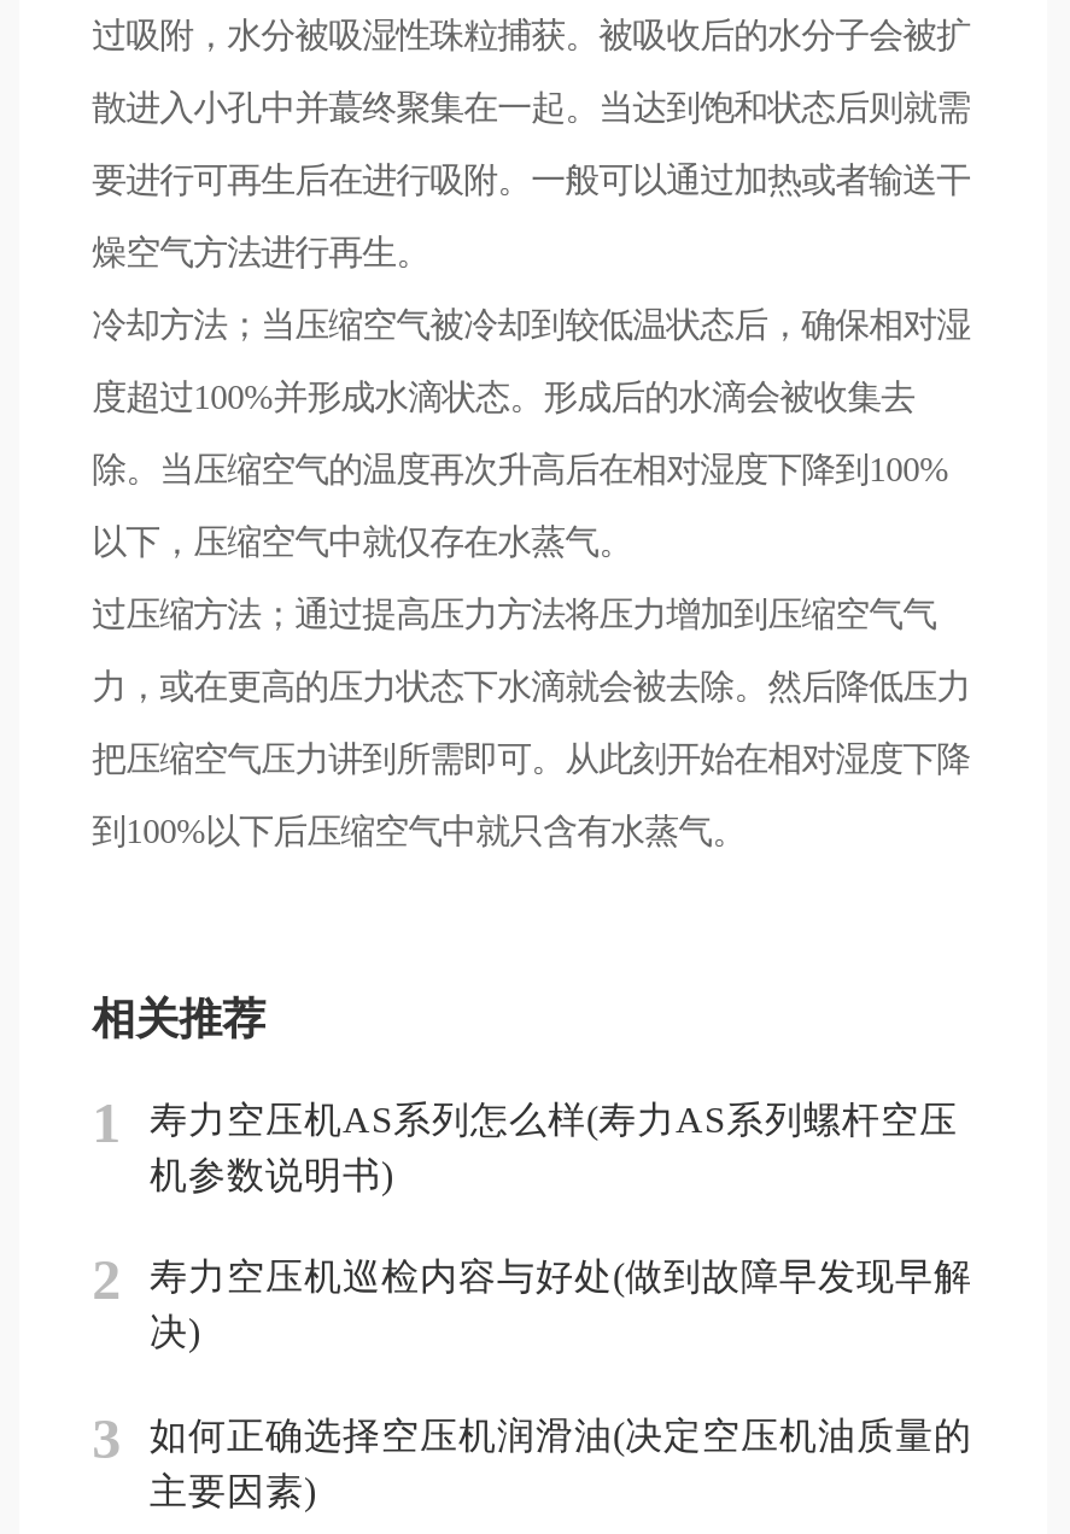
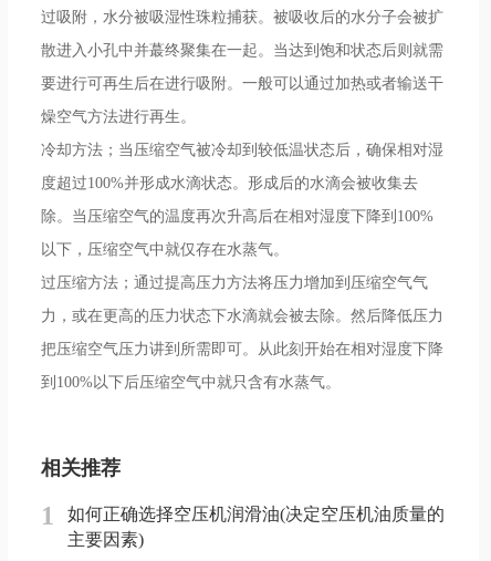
[92,1097,972,1470] 寿力空压机AS系列怎么样(寿力AS系列螺杆空压 | 机参数说明书) | 2 | 寿力空压机巡检内容与好处(做到故障早发现早解 | 决) | 3 -> none

